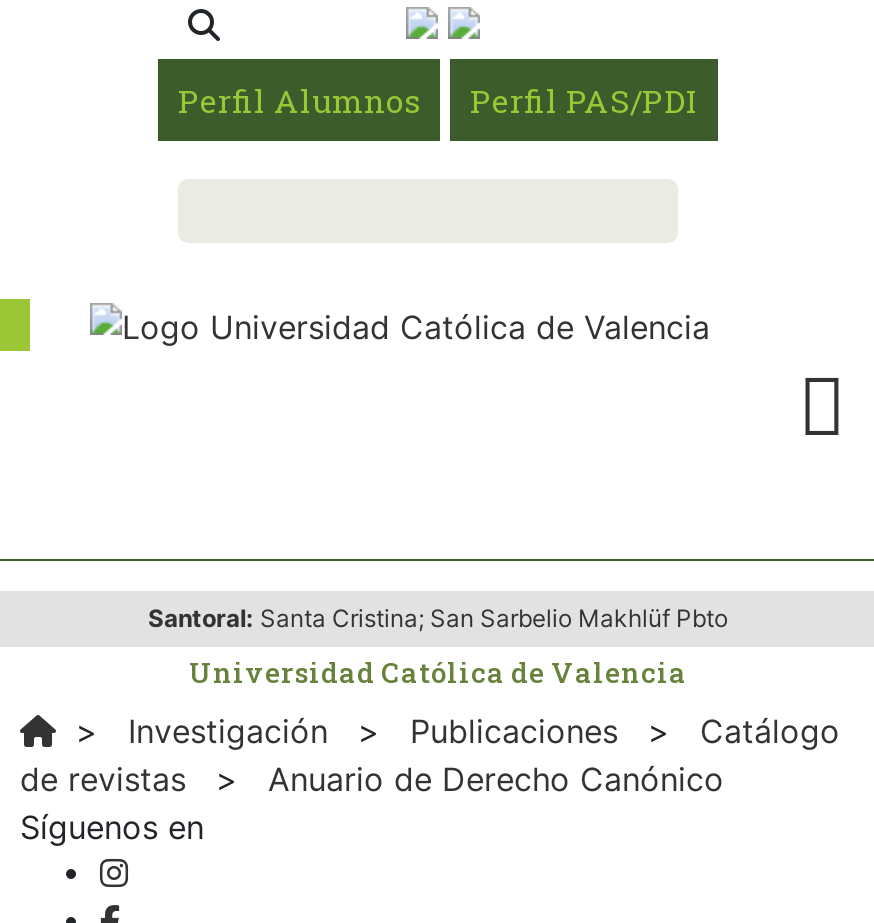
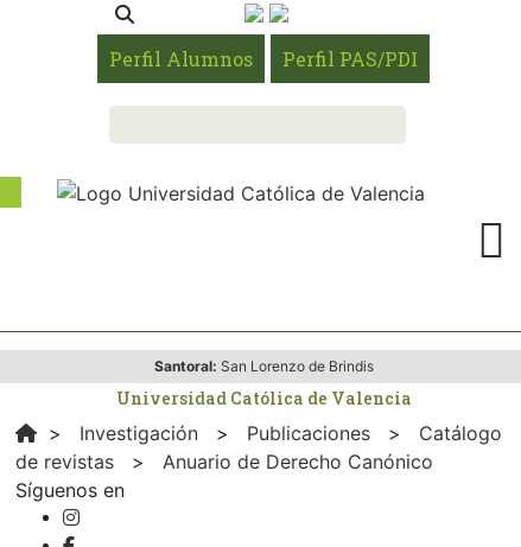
[148,603,728,633] Santoral: Santa Cristina; San Sarbelio Makhlüf Pbto -> [154,357,373,375] Santoral: San Lorenzo de Brindis

